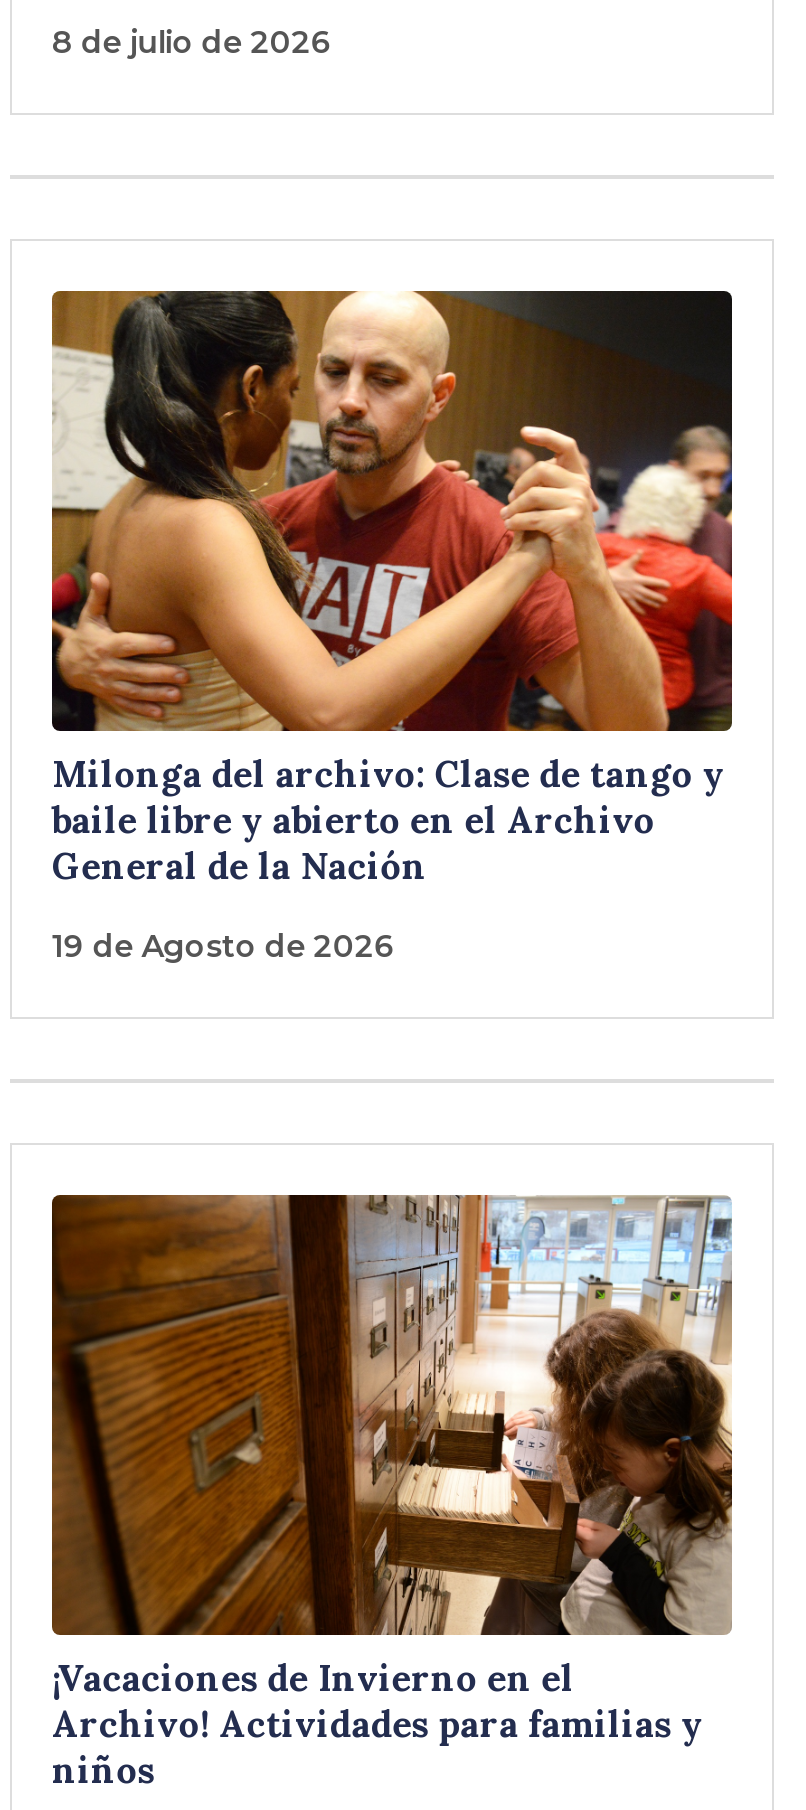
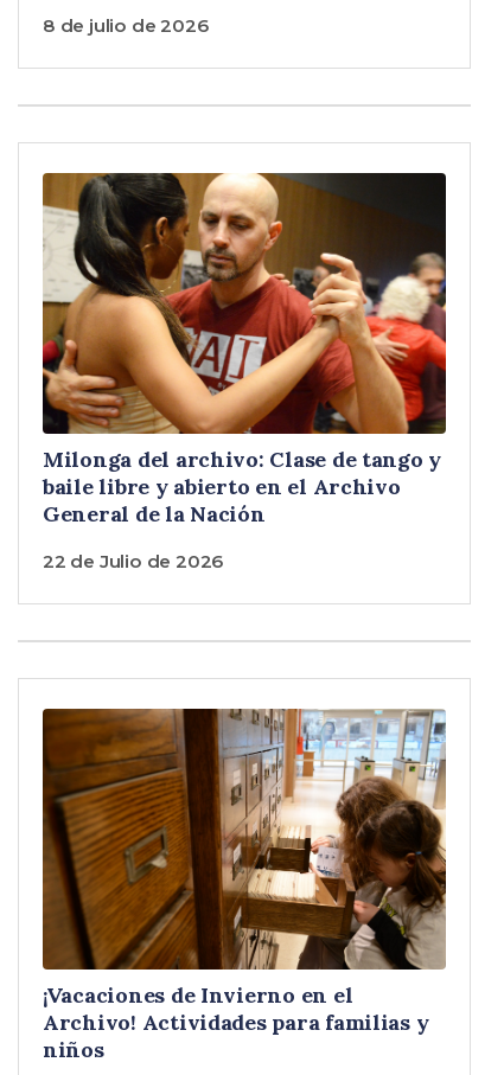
[52,927,394,965] 19 de Agosto de 2026 -> [43,550,223,572] 22 de Julio de 2026

